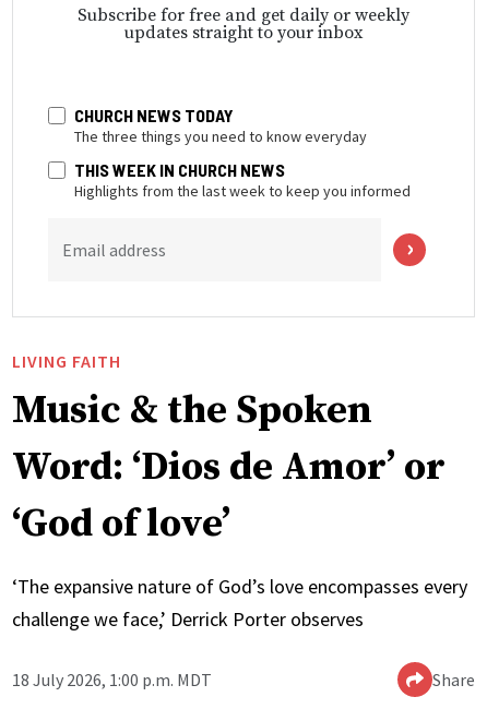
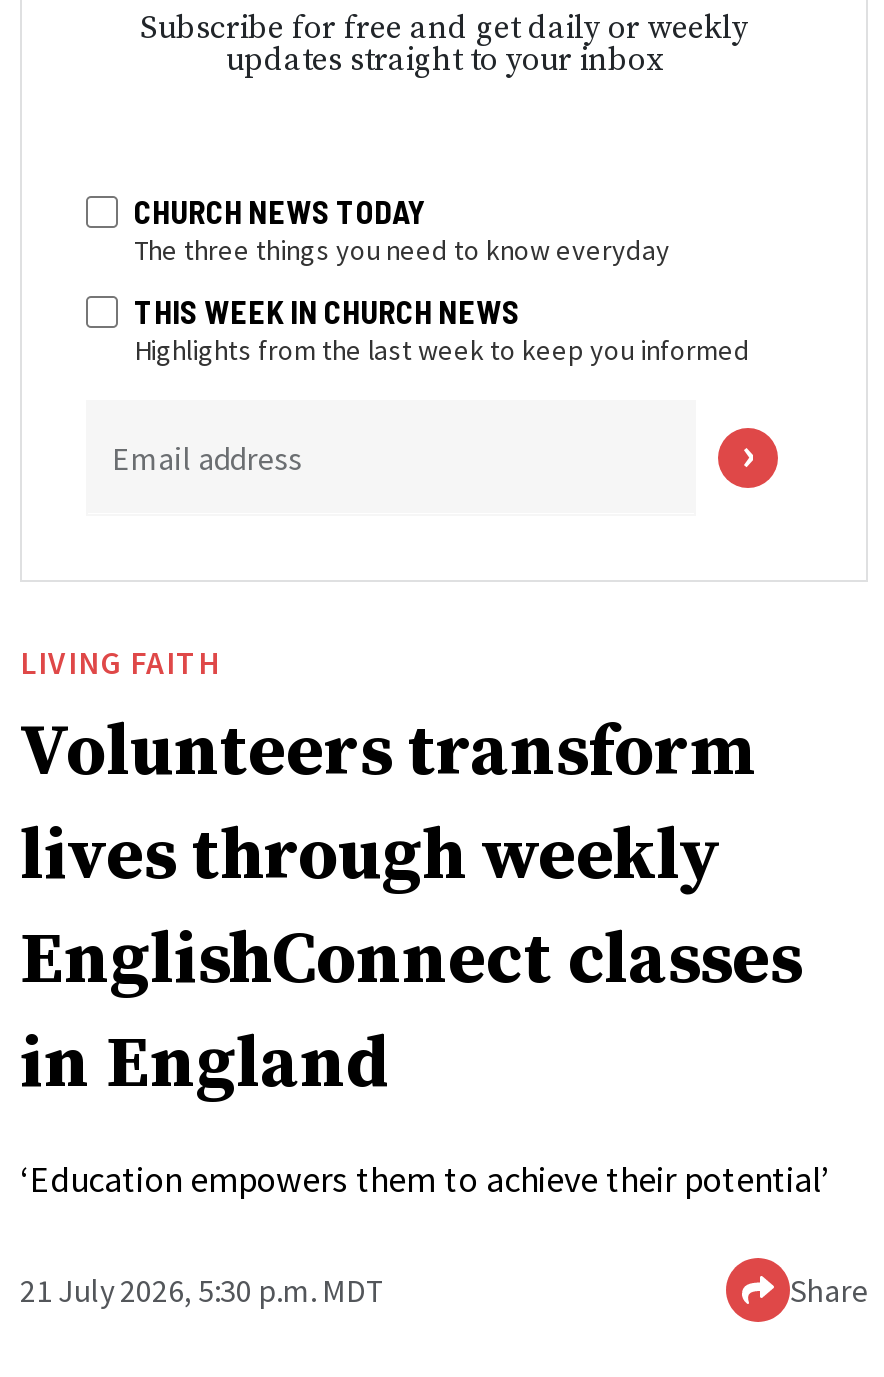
[12,386,446,548] Music & the Spoken | Word: ‘Dios de Amor’ or | ‘God of love’ -> [20,707,802,1109] Volunteers transform | lives through weekly | EnglishConnect classes | in England
[12,573,467,631] ‘The expansive nature of God’s love encompasses every | challenge we face,’ Derrick Porter observes -> [20,1155,830,1201] ‘Education empowers them to achieve their potential’
[12,668,212,690] 18 July 2026, 1:00 p.m. MDT -> [20,1269,386,1309] 21 July 2026, 5:30 p.m. MDT

